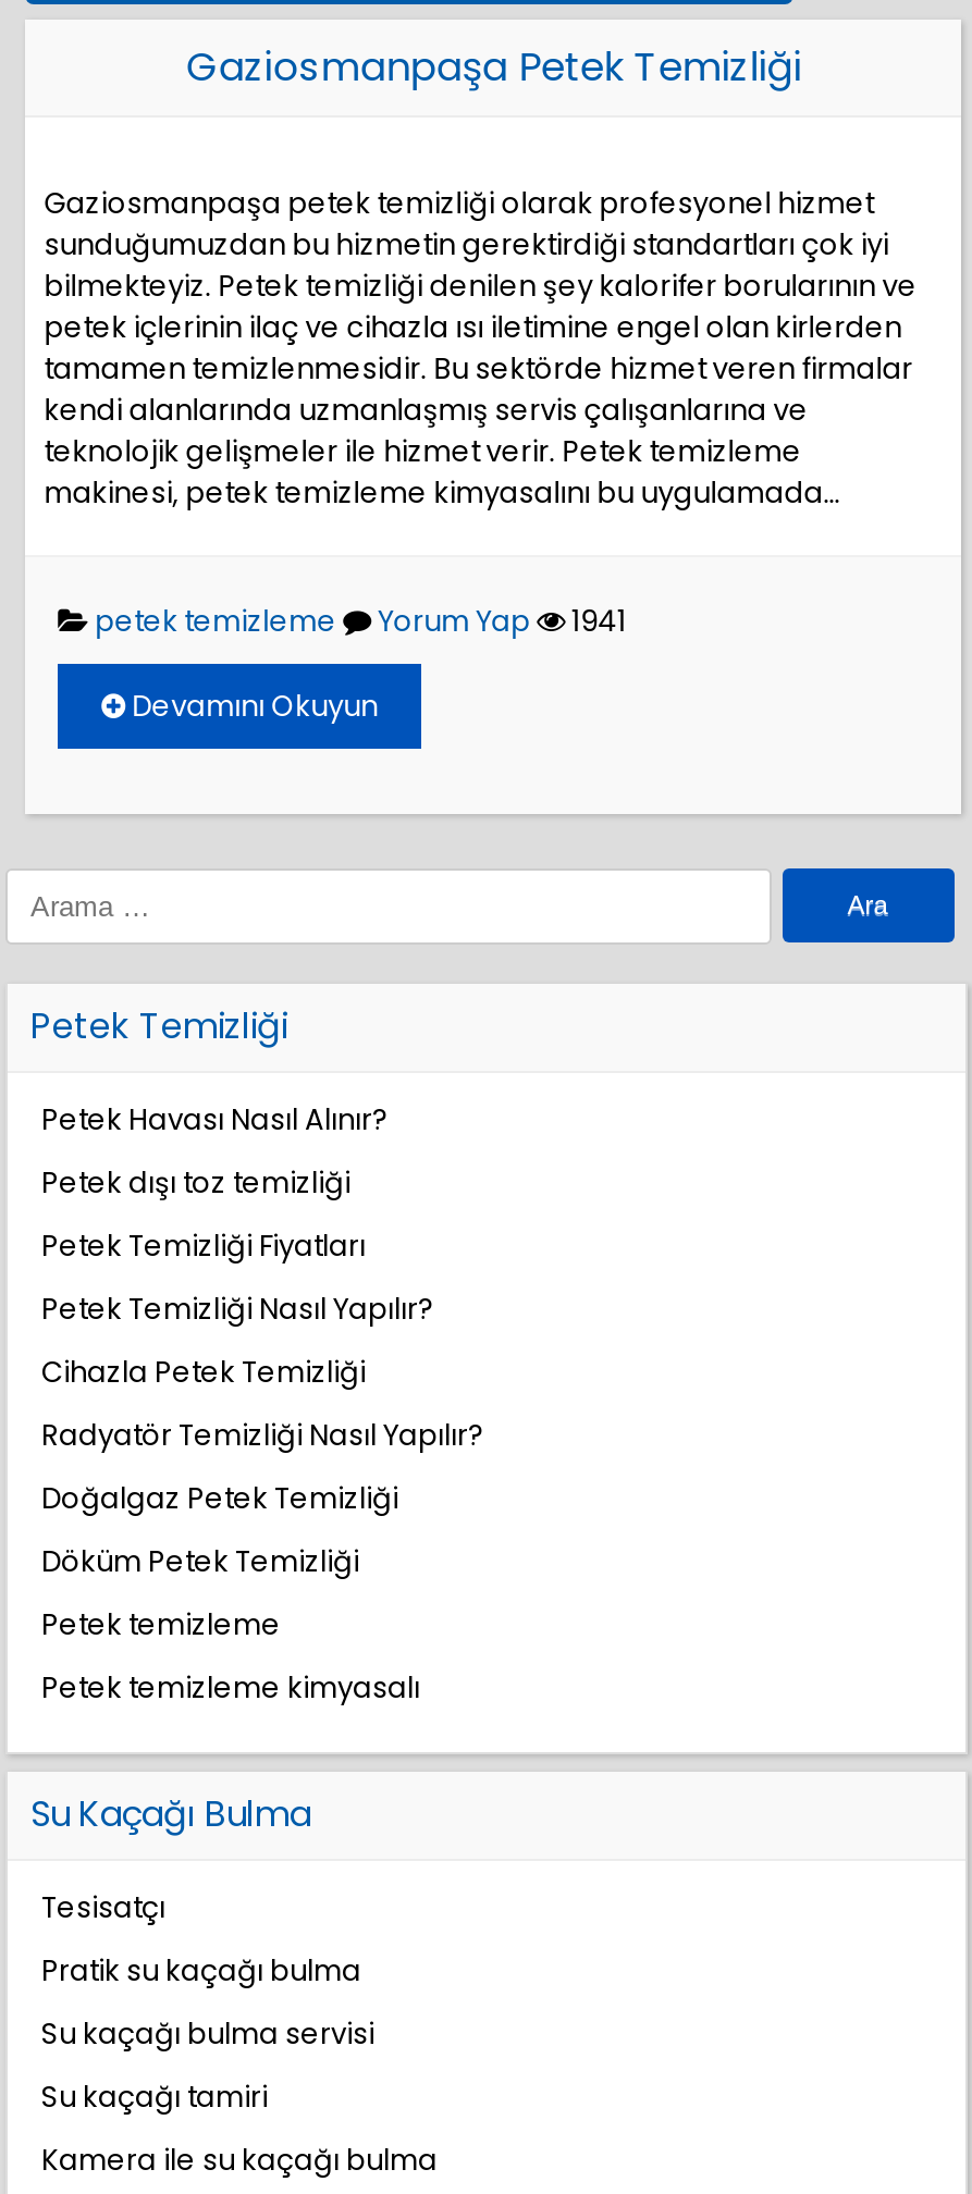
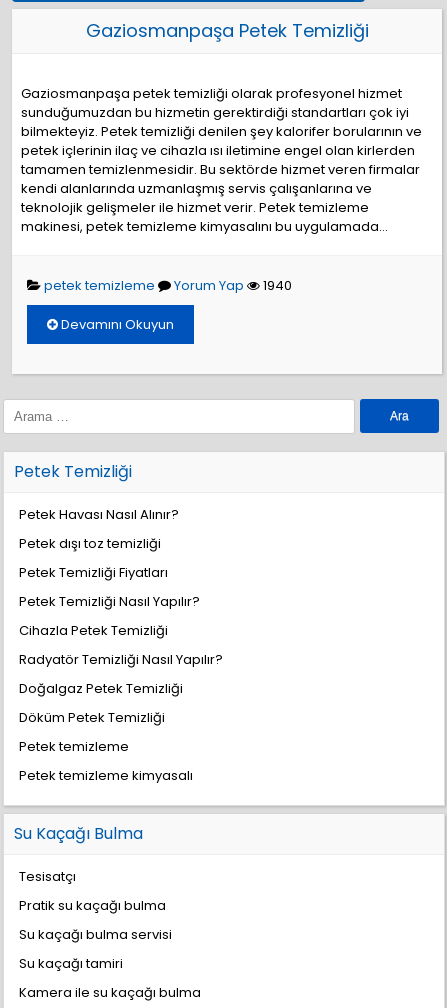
[95,601,626,642] petek temizleme Yorum Yap 1941 -> [44,276,292,295] petek temizleme Yorum Yap 1940

